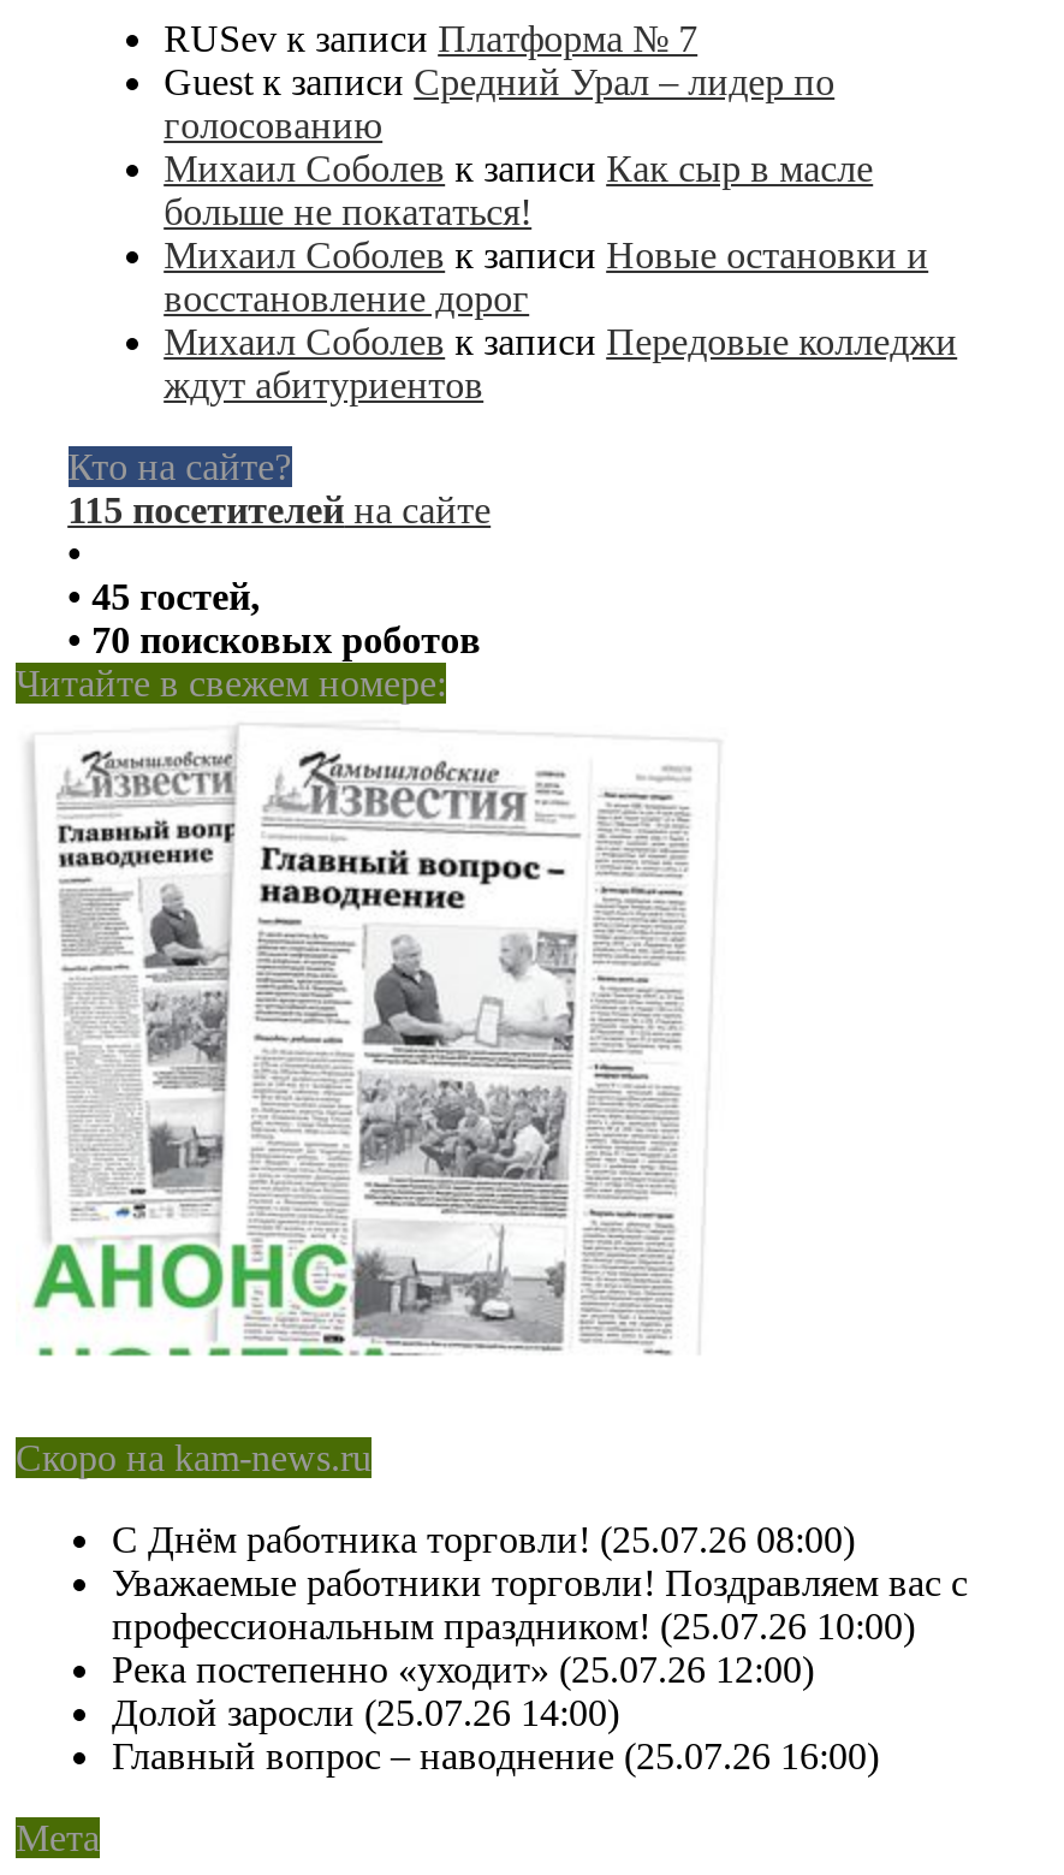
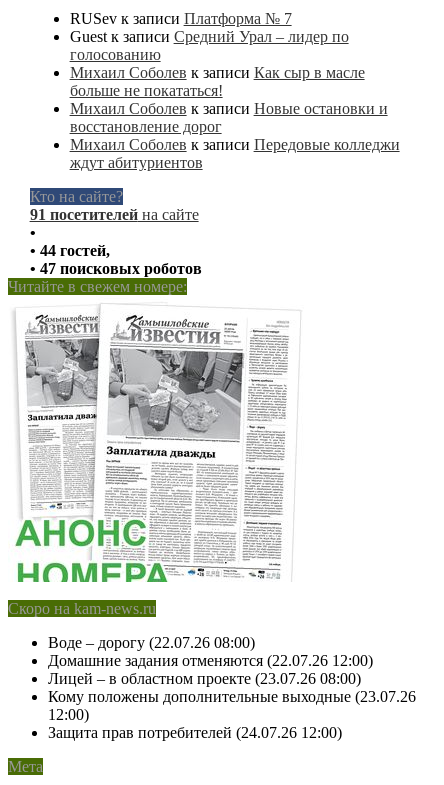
[68,490,491,531] 115 посетителей на сайте -> [30,206,199,223] 91 посетителей на сайте
[68,577,260,618] • 45 гостей, -> [30,242,110,259] • 44 гостей,
[68,620,481,661] • 70 поисковых роботов -> [30,260,202,277] • 47 поисковых роботов
[40,790,686,1394] [image] -> [17,329,287,583] [image]
[112,1520,968,1777] С Днём работника торговли! (25.07.26 08:00) | Уважаемые работники торговли! Поздравляем вас с | профессиональным праздником! (25.07.26 10:00) | Река постепенно «уходит» (25.07.26 12:00) | Долой заросли (25.07.26 14:00) | Главный вопрос – наводнение (25.07.26 16:00) -> [48,634,416,741] Воде – дорогу (22.07.26 08:00) | Домашние задания отменяются (22.07.26 12:00) | Лицей – в областном проекте (23.07.26 08:00) | Кому положены дополнительные выходные (23.07.26 | 12:00) | Защита прав потребителей (24.07.26 12:00)

